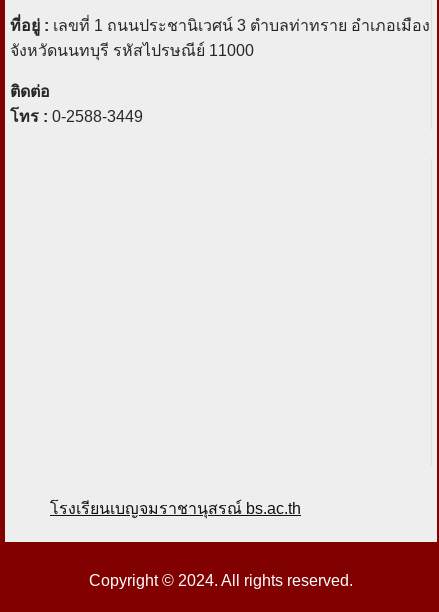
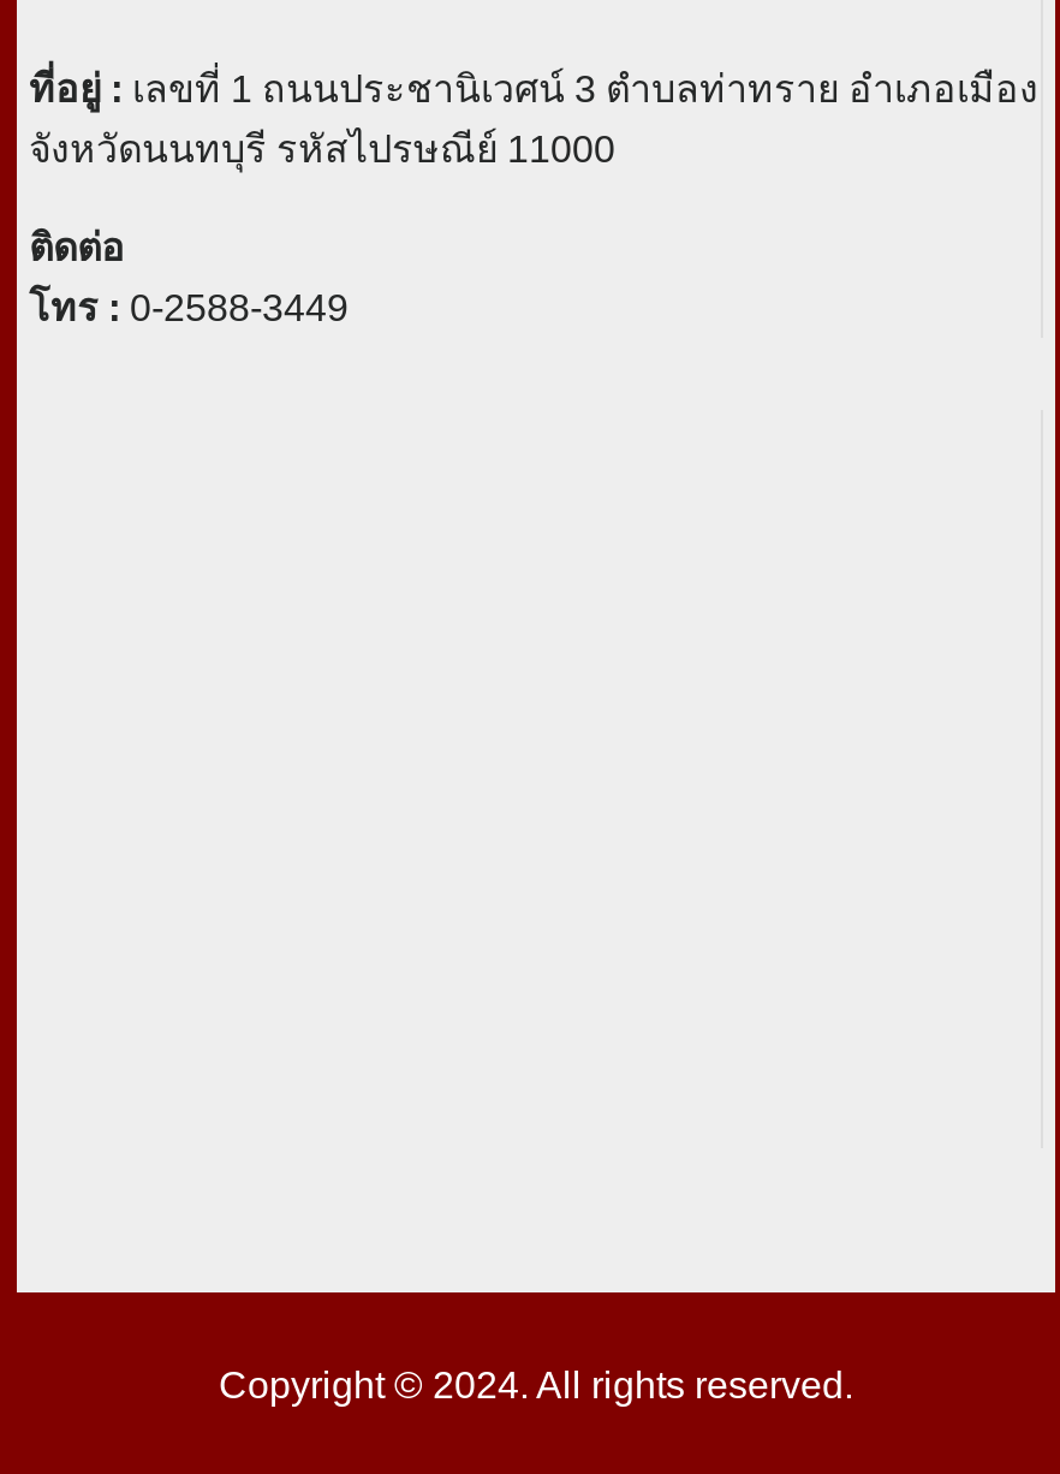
[50,500,301,517] โรงเรียนเบญจมราชานุสรณ์ bs.ac.th -> none

